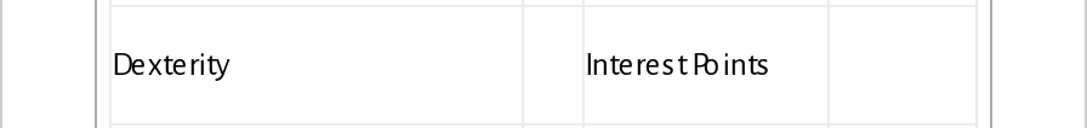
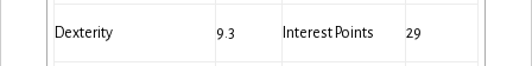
none -> [216,24,235,41] 9.3
none -> [406,24,421,41] 29

